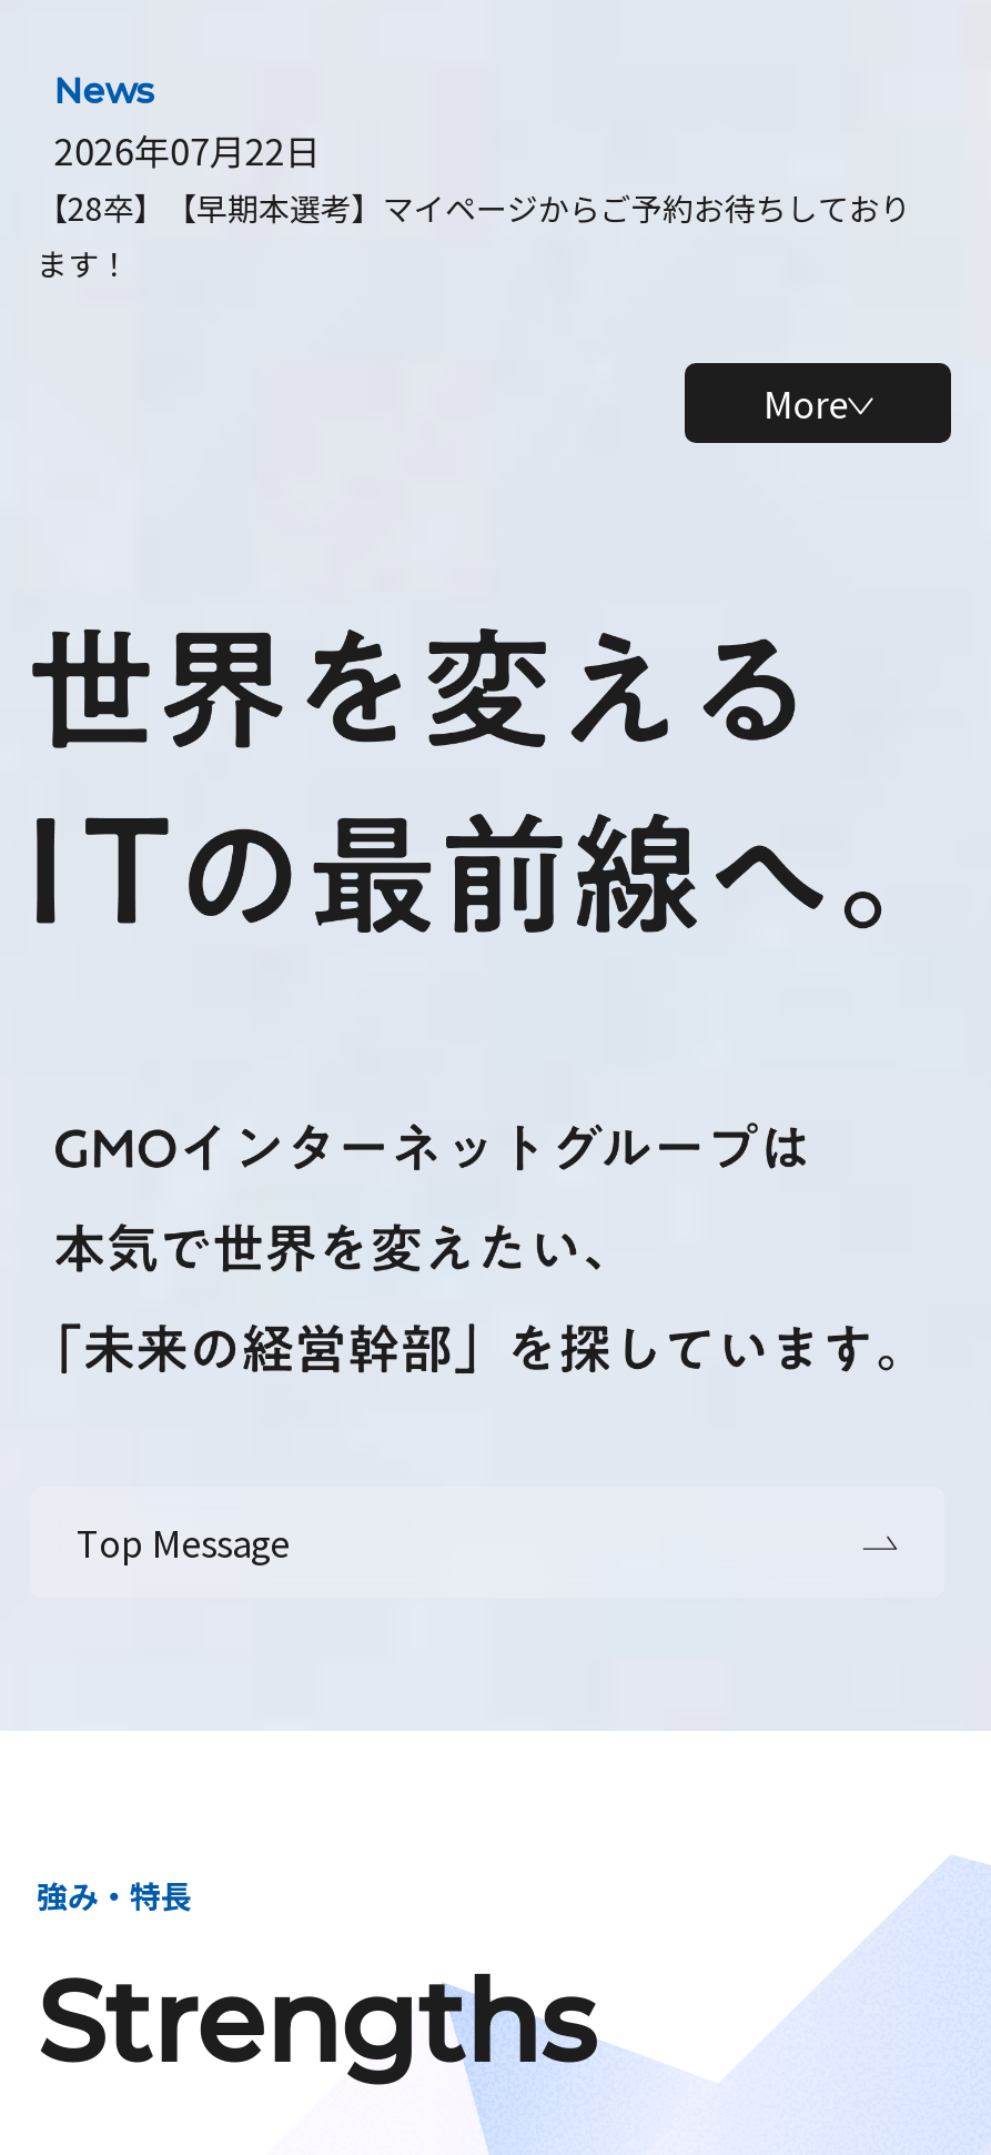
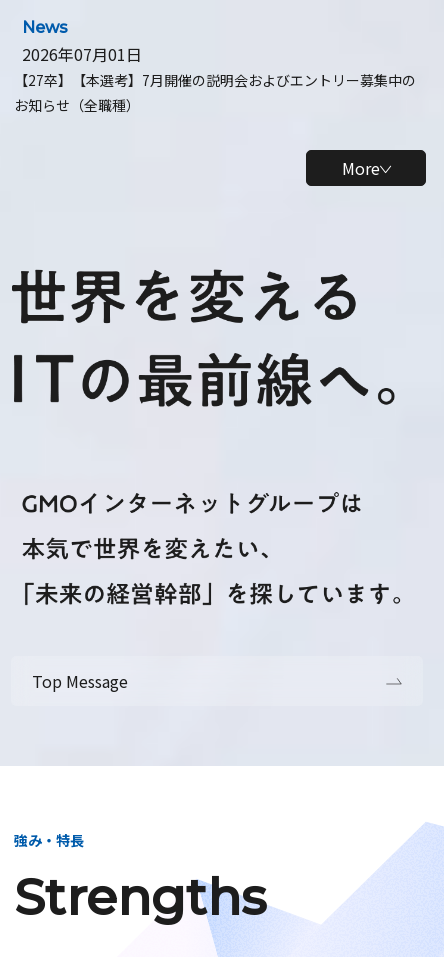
[36,123,911,285] 2026年07月22日 | 【28卒】【早期本選考】マイページからご予約お待ちしており | ます！ -> [14,42,416,115] 2026年07月01日 | 【27卒】【本選考】7月開催の説明会およびエントリー募集中の | お知らせ（全職種）

